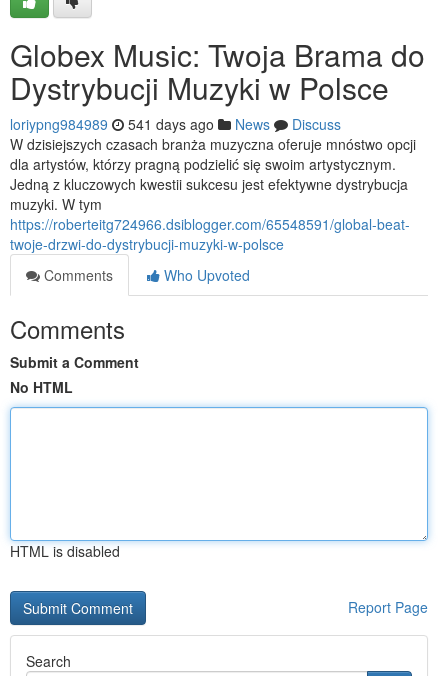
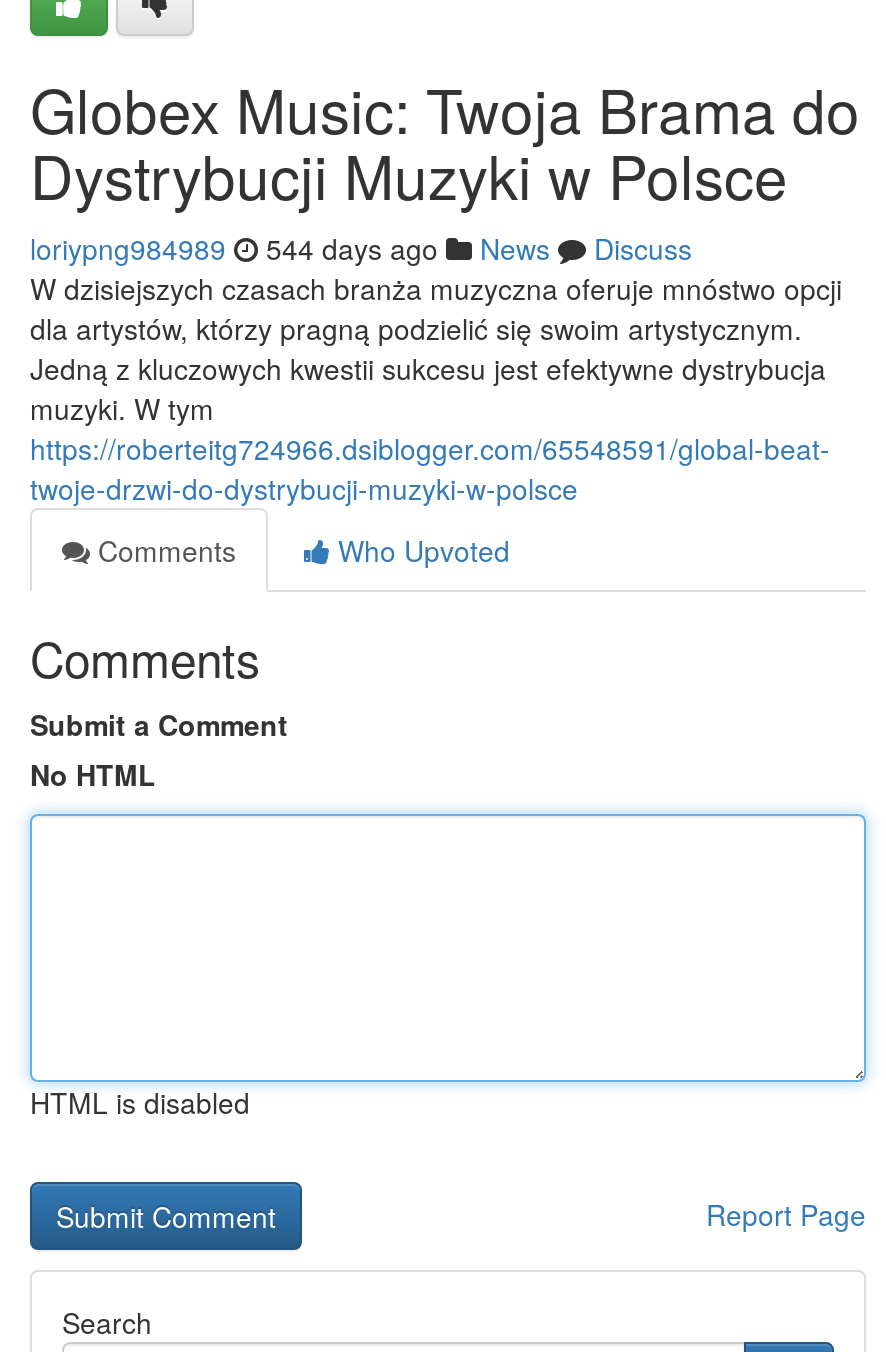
[10,114,341,134] loriypng984989 541 days ago News Discuss -> [30,228,692,268] loriypng984989 544 days ago News Discuss

